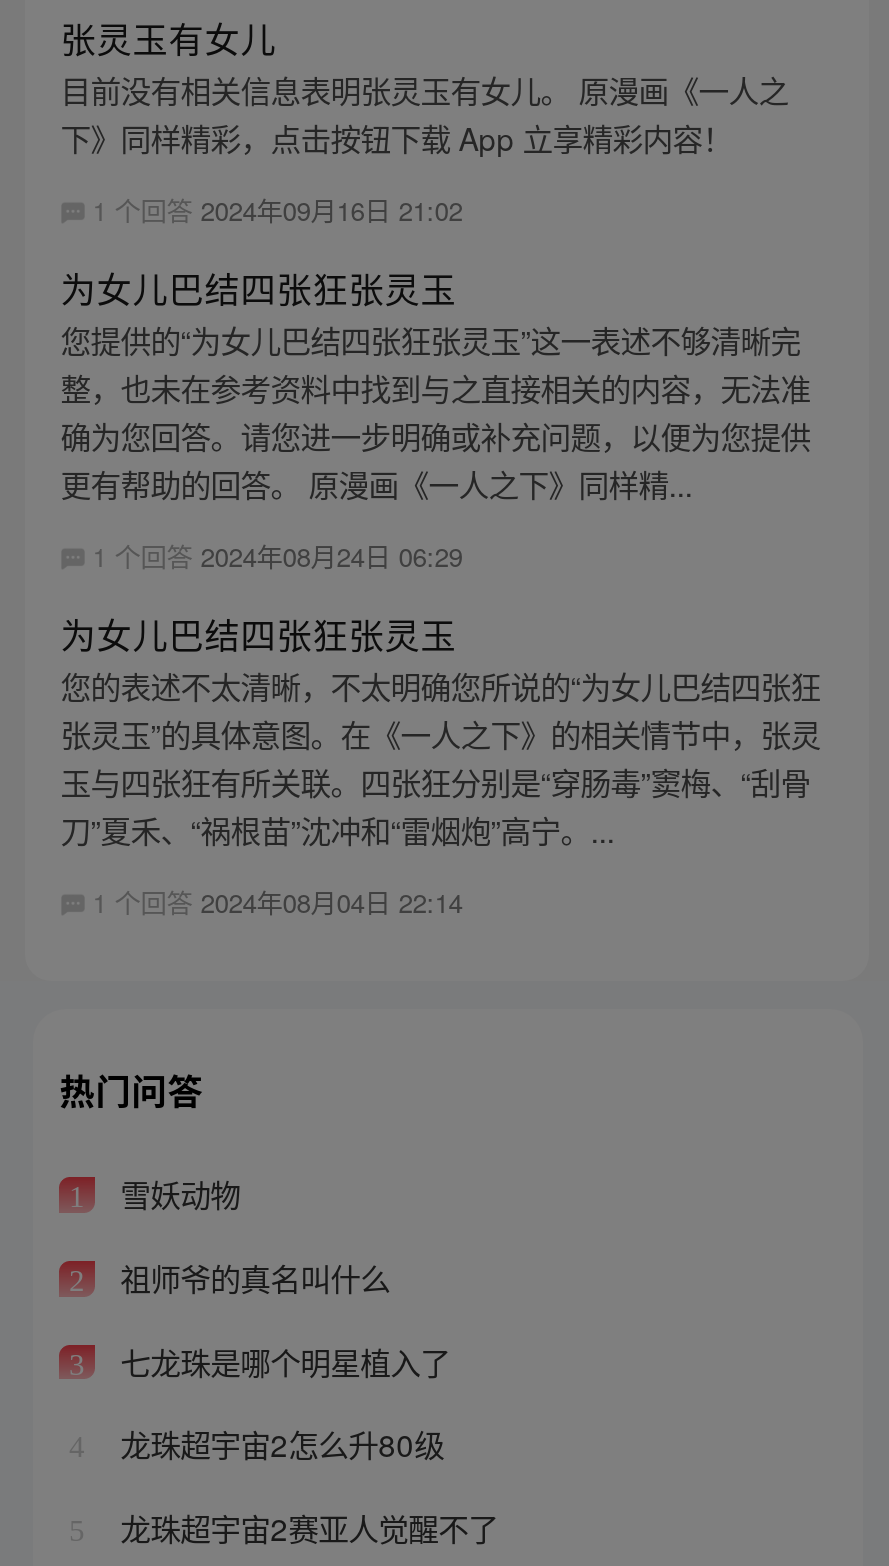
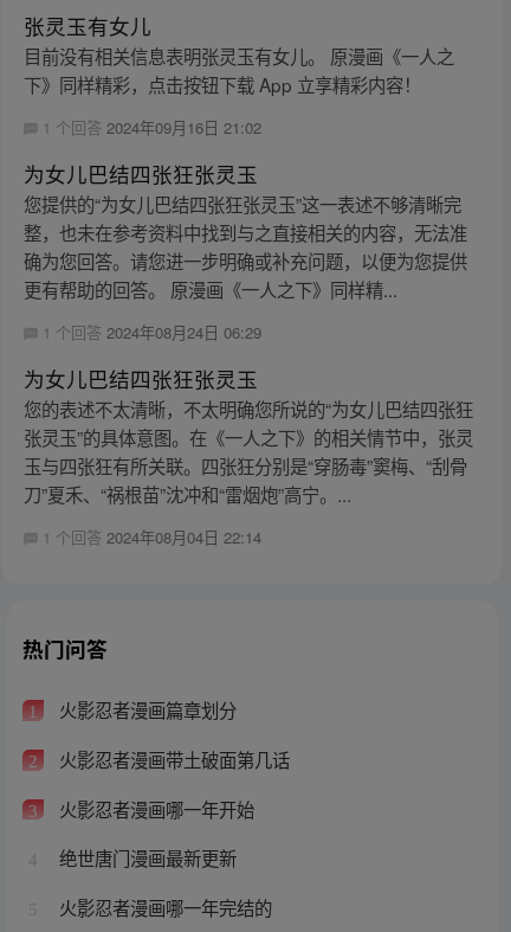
[112,1172,240,1216] 雪妖动物 -> [54,697,236,723] 火影忍者漫画篇章划分
[112,1255,390,1299] 祖师爷的真名叫什么 -> [54,746,289,772] 火影忍者漫画带土破面第几话
[112,1338,450,1382] 七龙珠是哪个明星植入了 -> [54,795,254,822] 火影忍者漫画哪一年开始
[112,1422,444,1466] 龙珠超宇宙2怎么升80级 -> [54,845,236,871] 绝世唐门漫画最新更新
[112,1505,498,1549] 龙珠超宇宙2赛亚人觉醒不了 -> [54,894,272,920] 火影忍者漫画哪一年完结的

